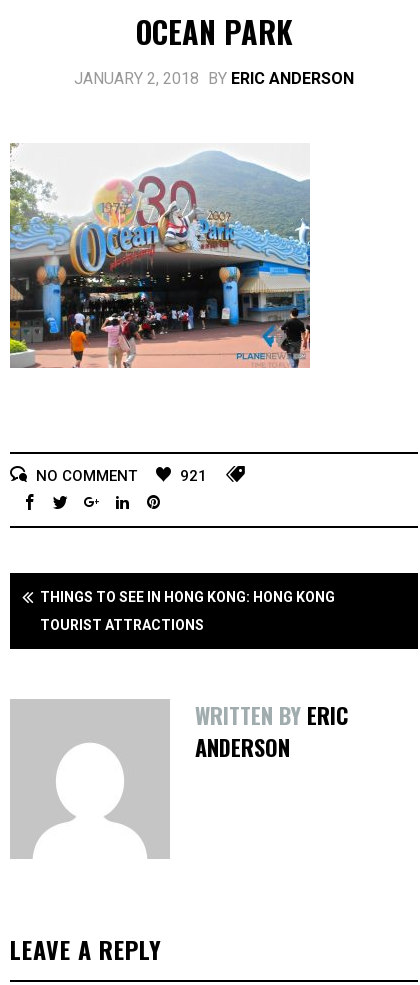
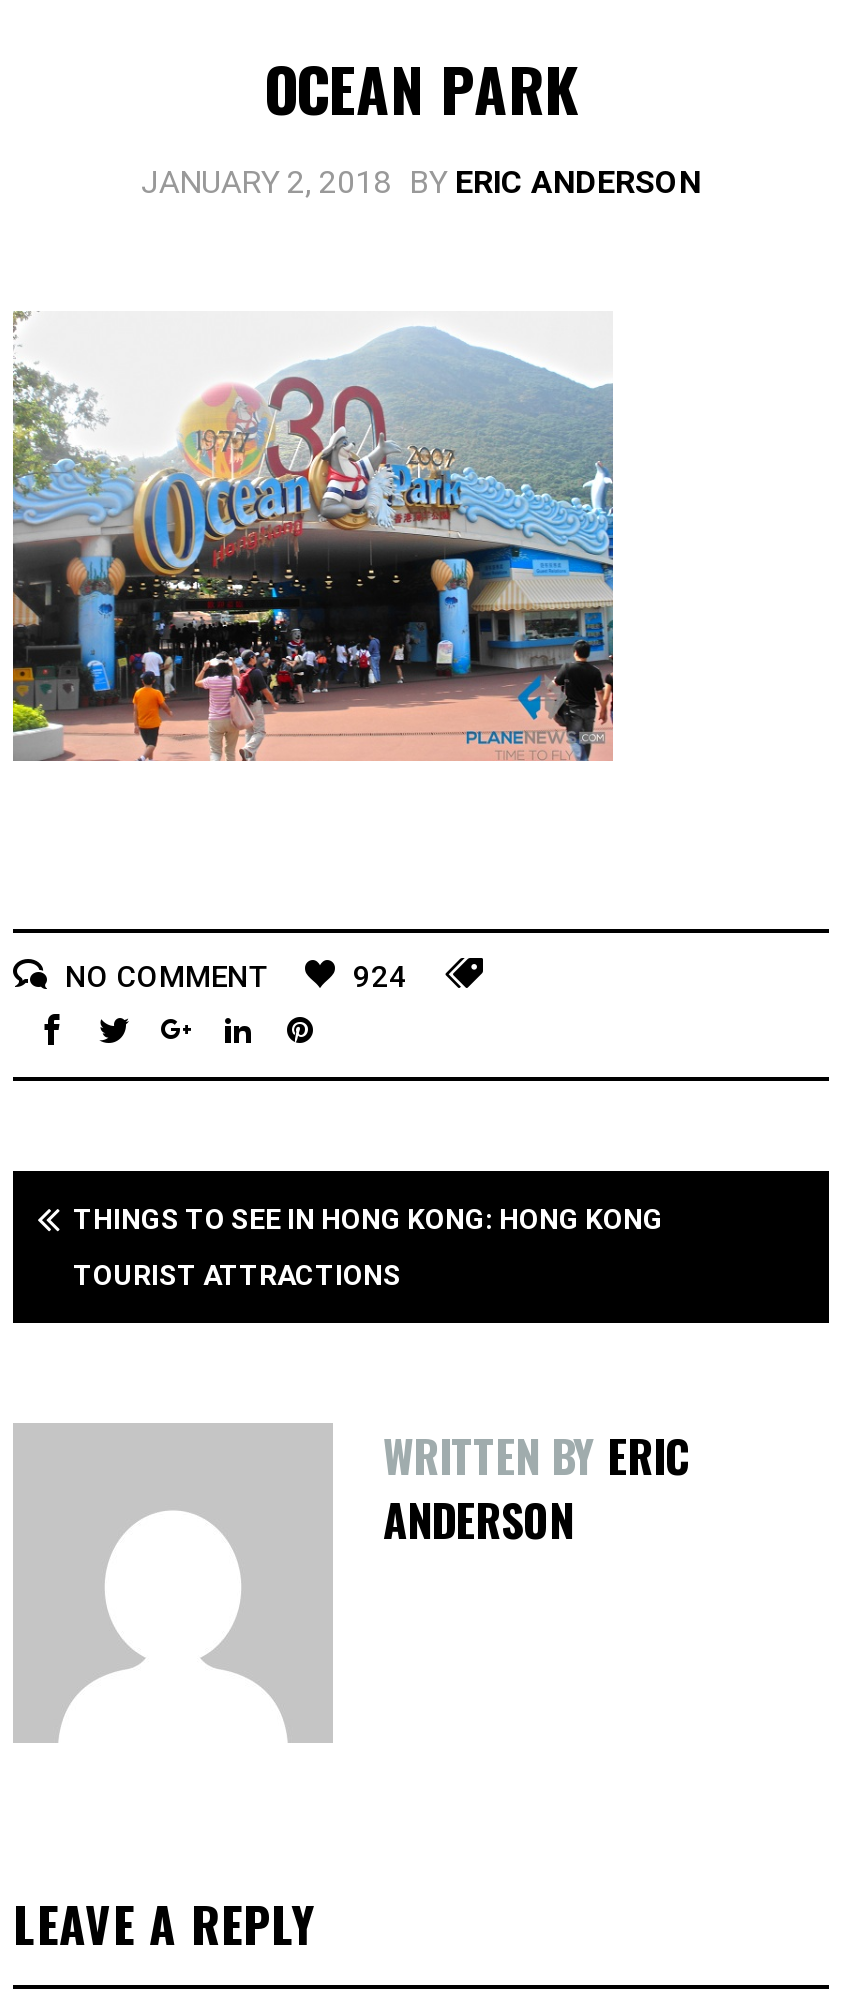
[176,467,207,485] 921 -> [345,959,407,995] 924

